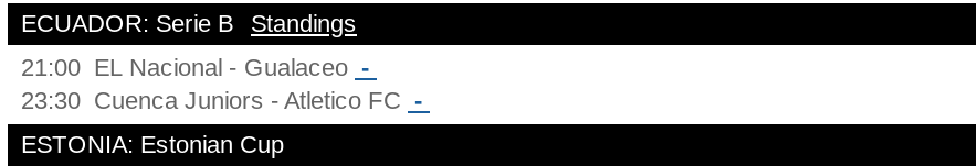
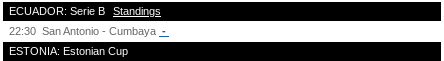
[21,54,430,113] 21:00 EL Nacional - Gualaceo - | 23:30 Cuenca Juniors - Atletico FC - -> [9,25,169,37] 22:30 San Antonio - Cumbaya -

